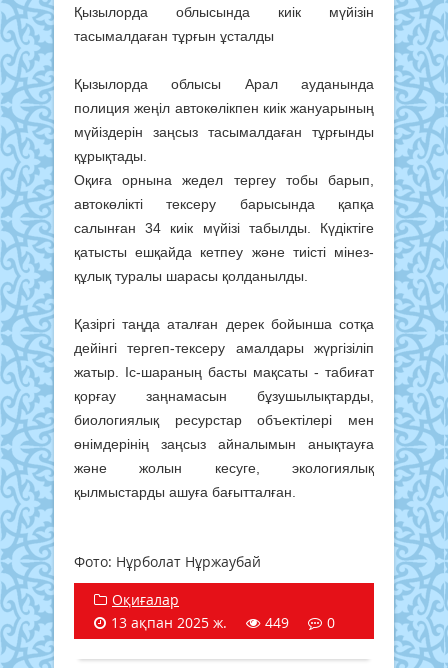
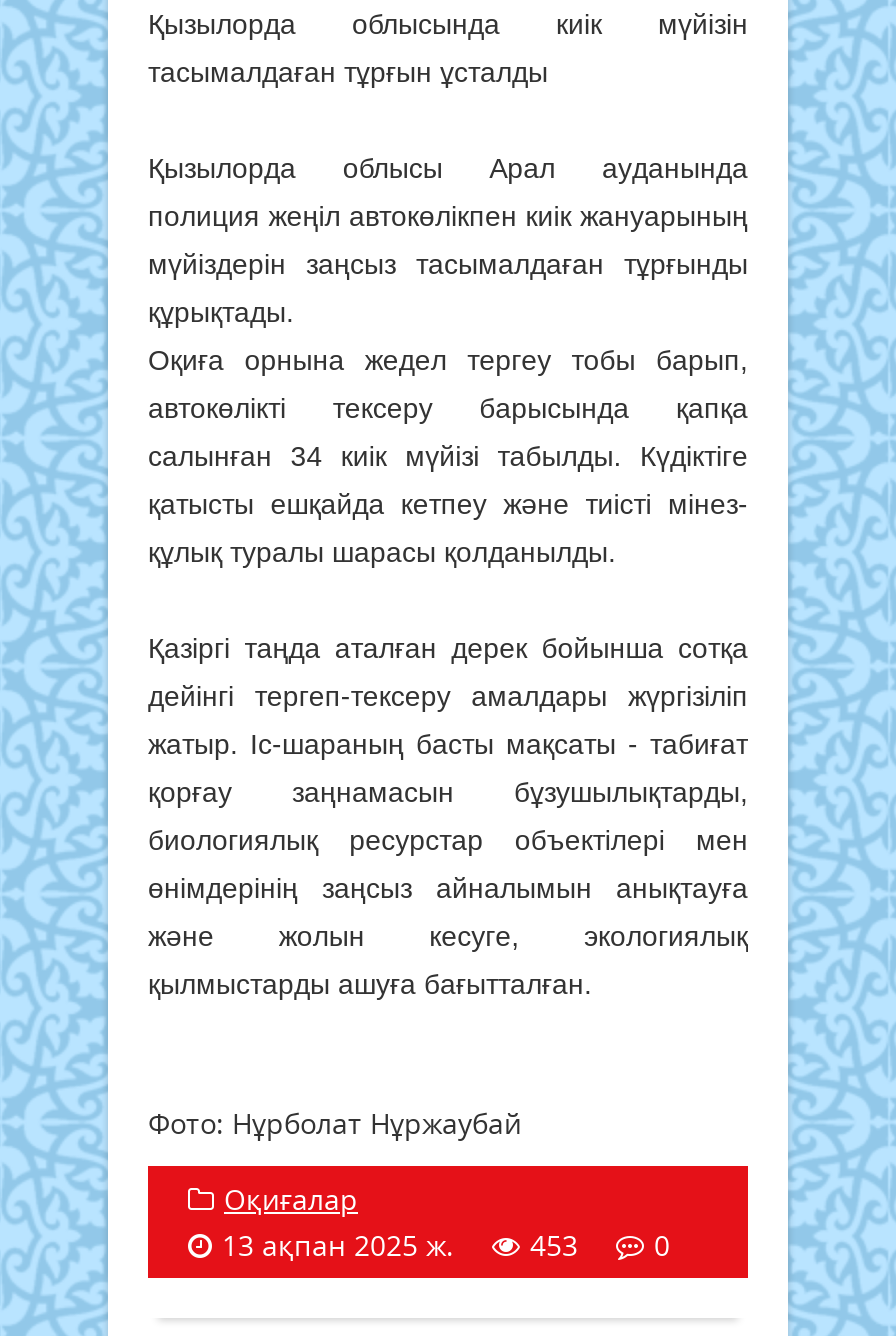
[111,613,335,632] 13 ақпан 2025 ж. 449 0 -> [222,1227,670,1265] 13 ақпан 2025 ж. 453 0

